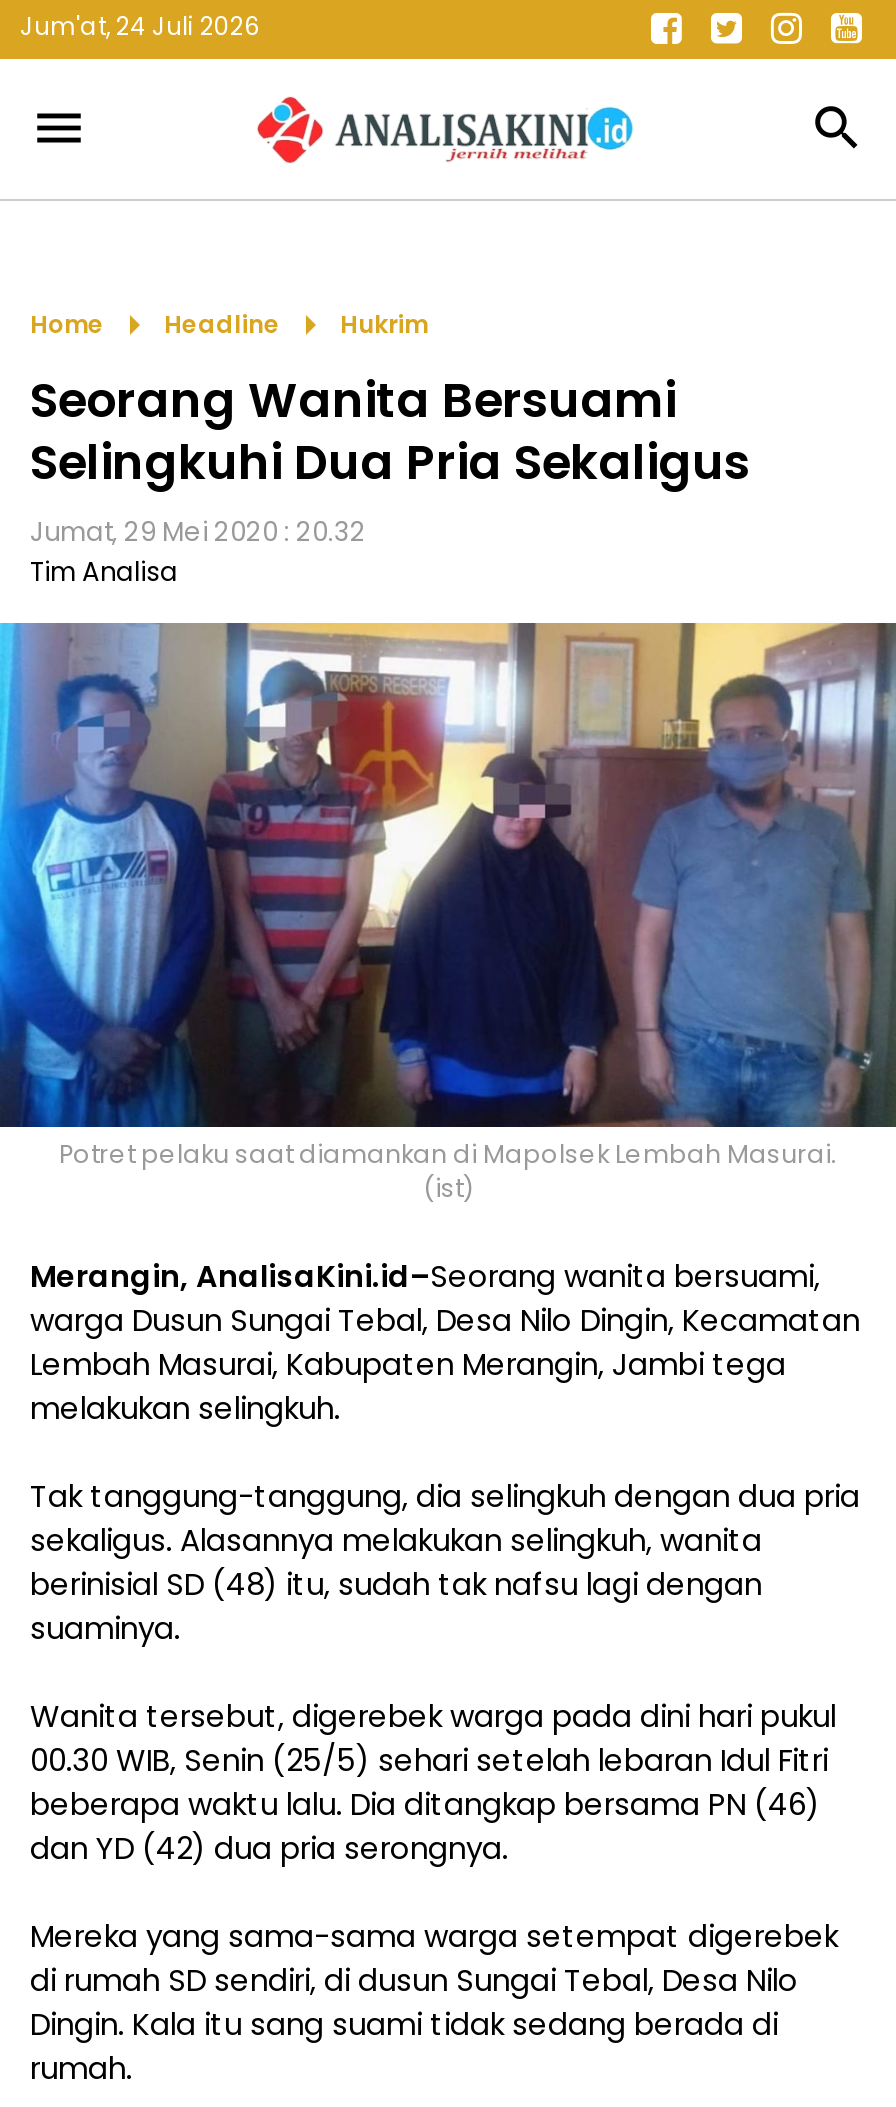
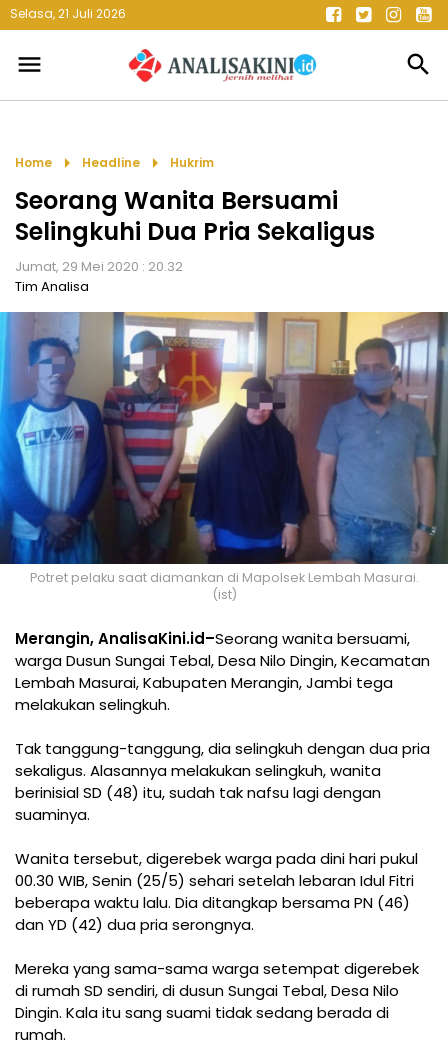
[20,9,260,43] Jum'at, 24 Juli 2026 -> [10,5,126,22] Selasa, 21 Juli 2026

